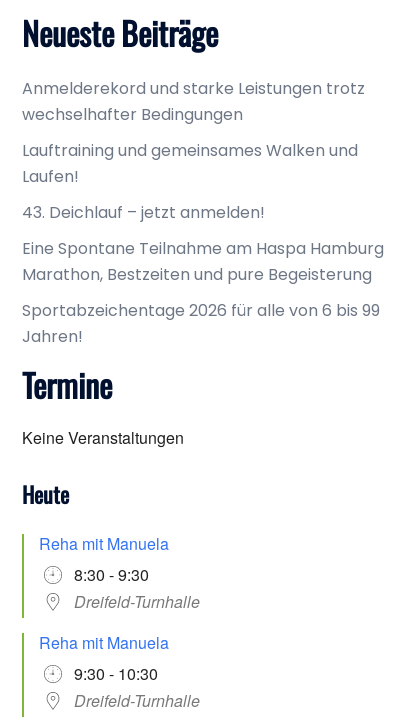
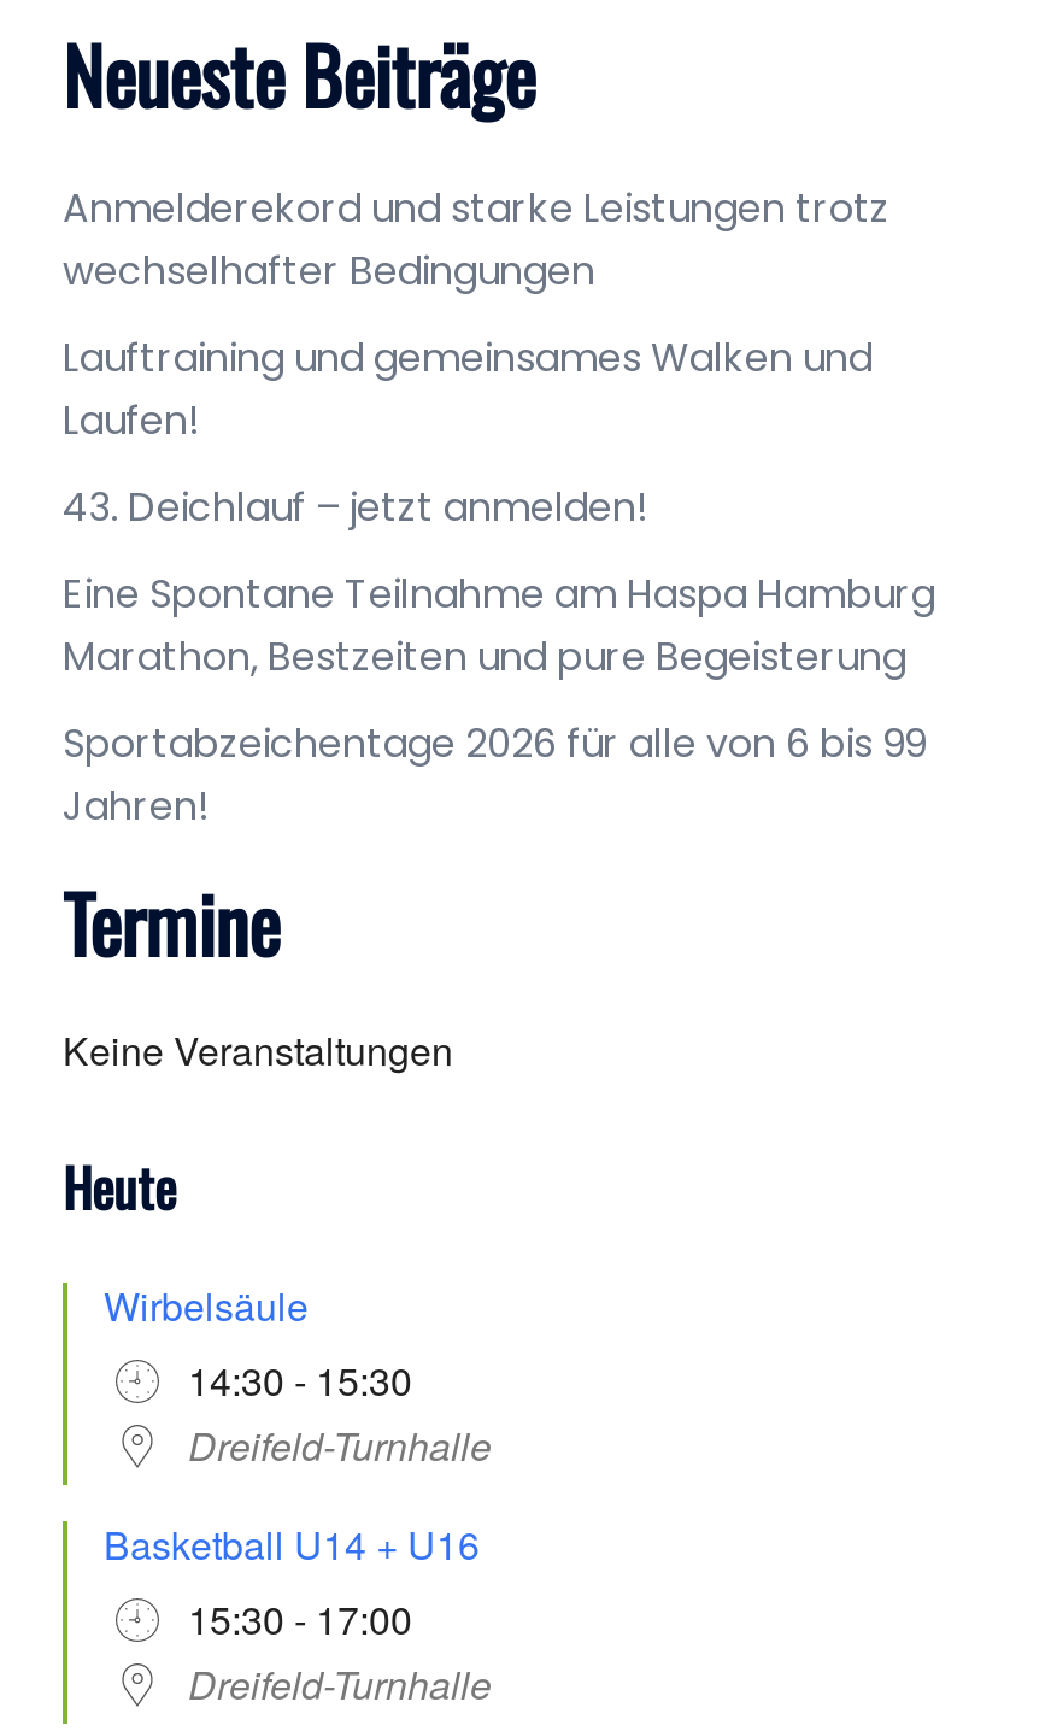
[39,532,169,586] Reha mit Manuela | 8:30 - 9:30 -> [104,1278,412,1408] Wirbelsäule | 14:30 - 15:30
[39,631,169,685] Reha mit Manuela | 9:30 - 10:30 -> [104,1517,480,1647] Basketball U14 + U16 | 15:30 - 17:00

